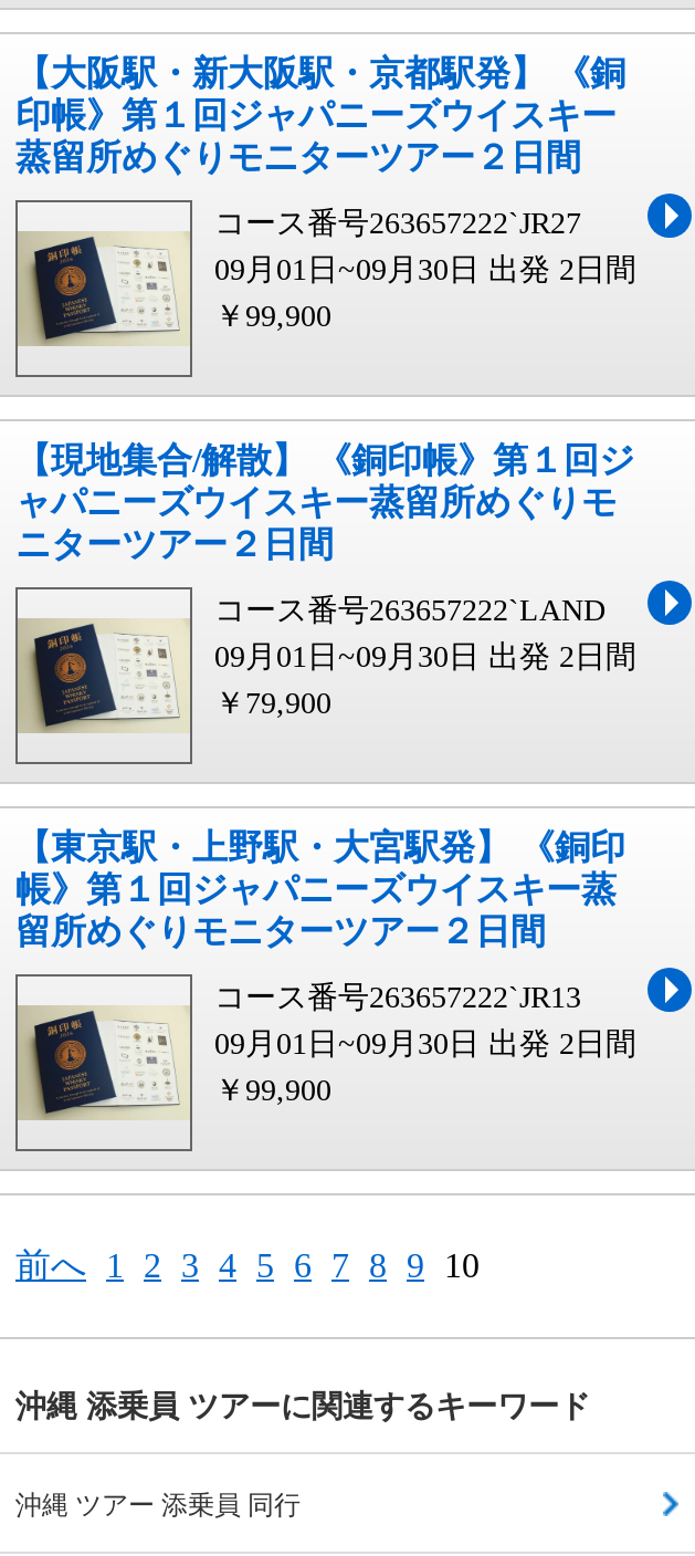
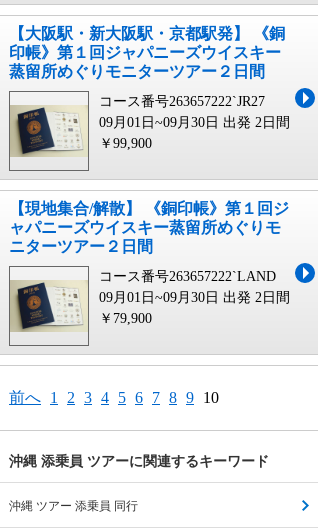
[15,828,636,1107] 【東京駅・上野駅・大宮駅発】 《銅印 | 帳》第１回ジャパニーズウイスキー蒸 | 留所めぐりモニターツアー２日間 | コース番号263657222`JR13 | 09月01日~09月30日 出発 2日間 | ￥99,900 -> none

